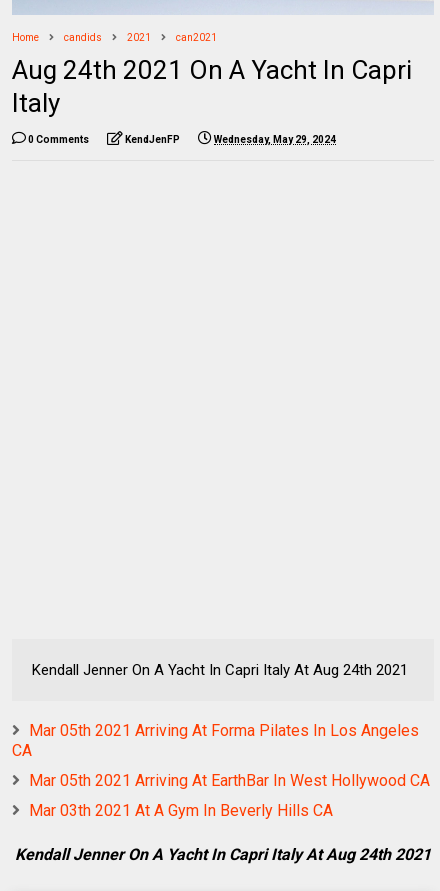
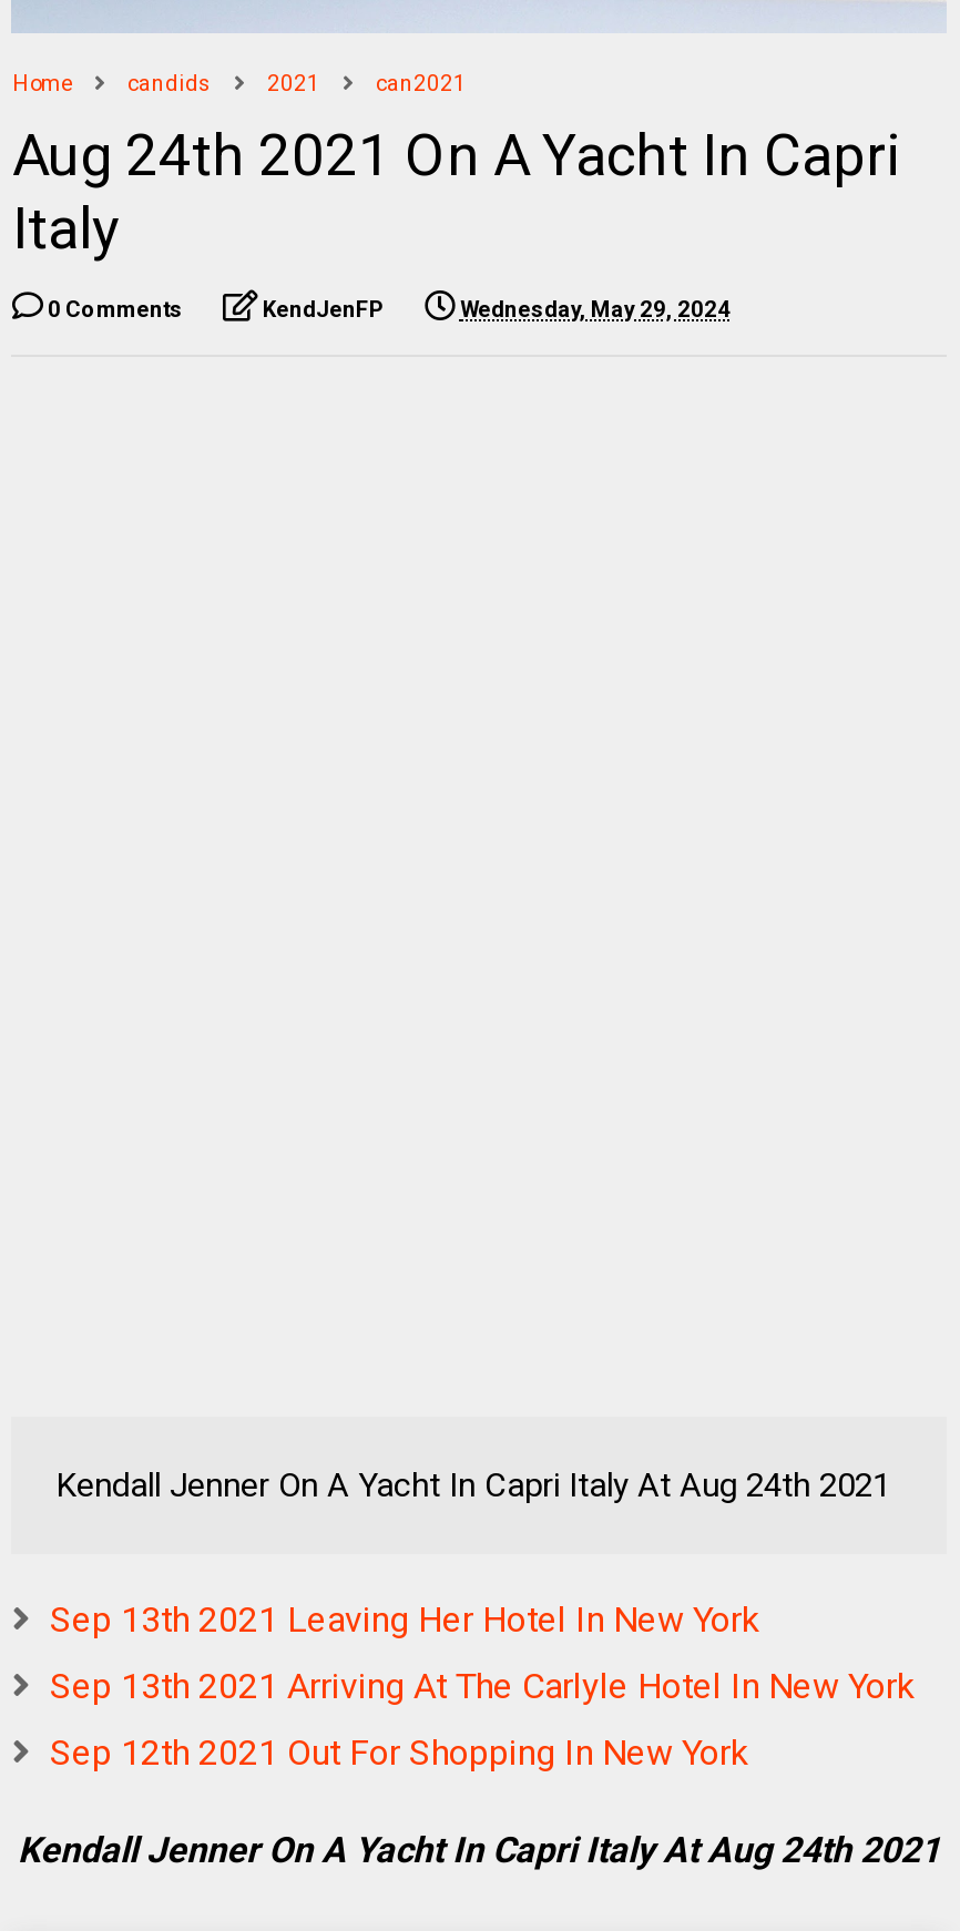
[12,721,419,760] Mar 05th 2021 Arriving At Forma Pilates In Los Angeles | CA -> [50,1598,759,1641] Sep 13th 2021 Leaving Her Hotel In New York
[29,771,430,790] Mar 05th 2021 Arriving At EarthBar In West Hollywood CA -> [50,1665,914,1707] Sep 13th 2021 Arriving At The Carlyle Hotel In New York
[29,801,333,820] Mar 03th 2021 At A Gym In Beverly Hills CA -> [50,1731,748,1774] Sep 12th 2021 Out For Shopping In New York

